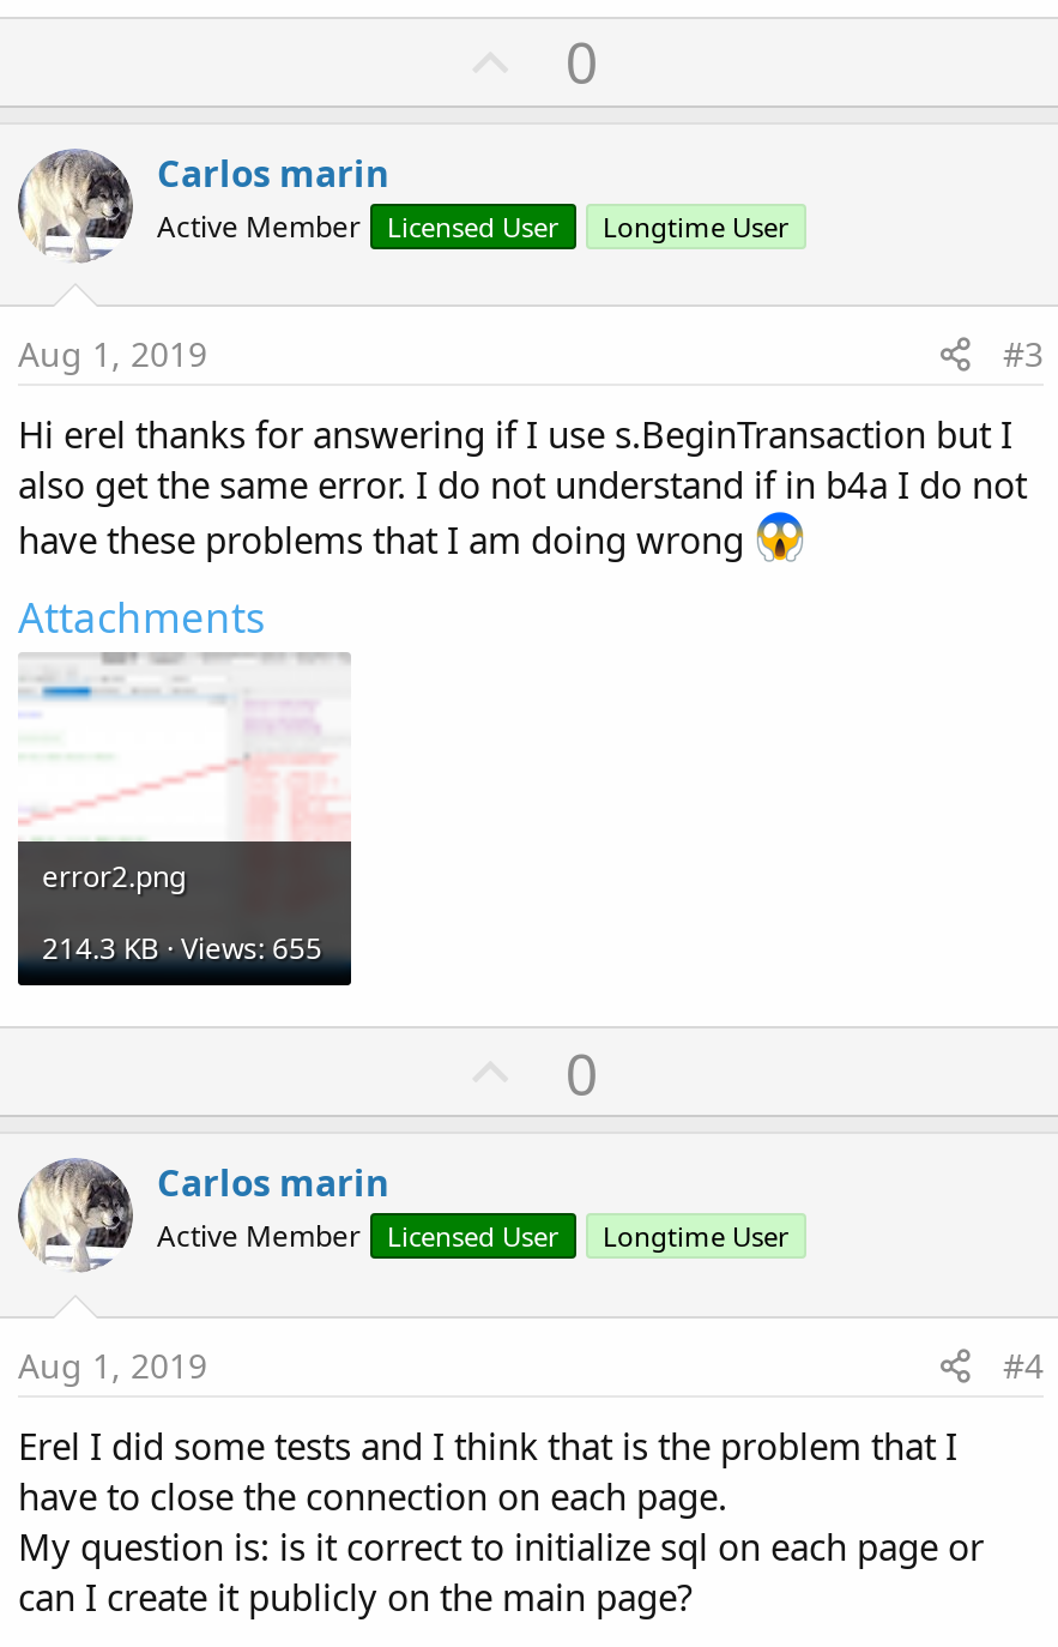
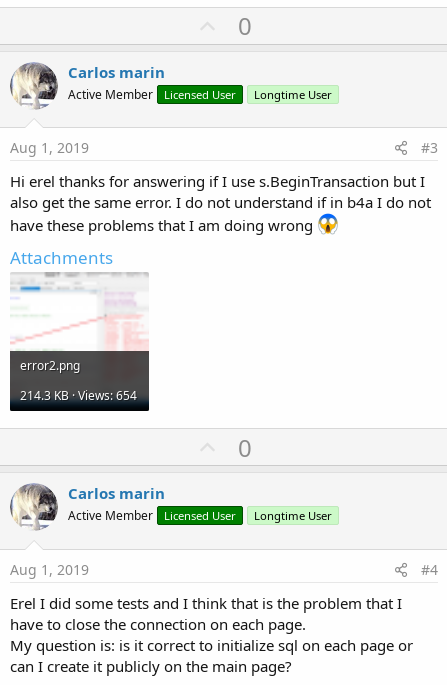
[42,927,322,968] 214.3 KB · Views: 655 -> [20,387,137,404] 214.3 KB · Views: 654

